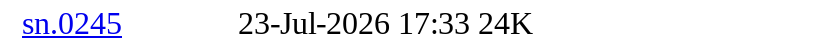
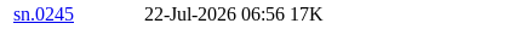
[238,7,534,41] 23-Jul-2026 17:33 24K -> [144,4,324,25] 22-Jul-2026 06:56 17K

